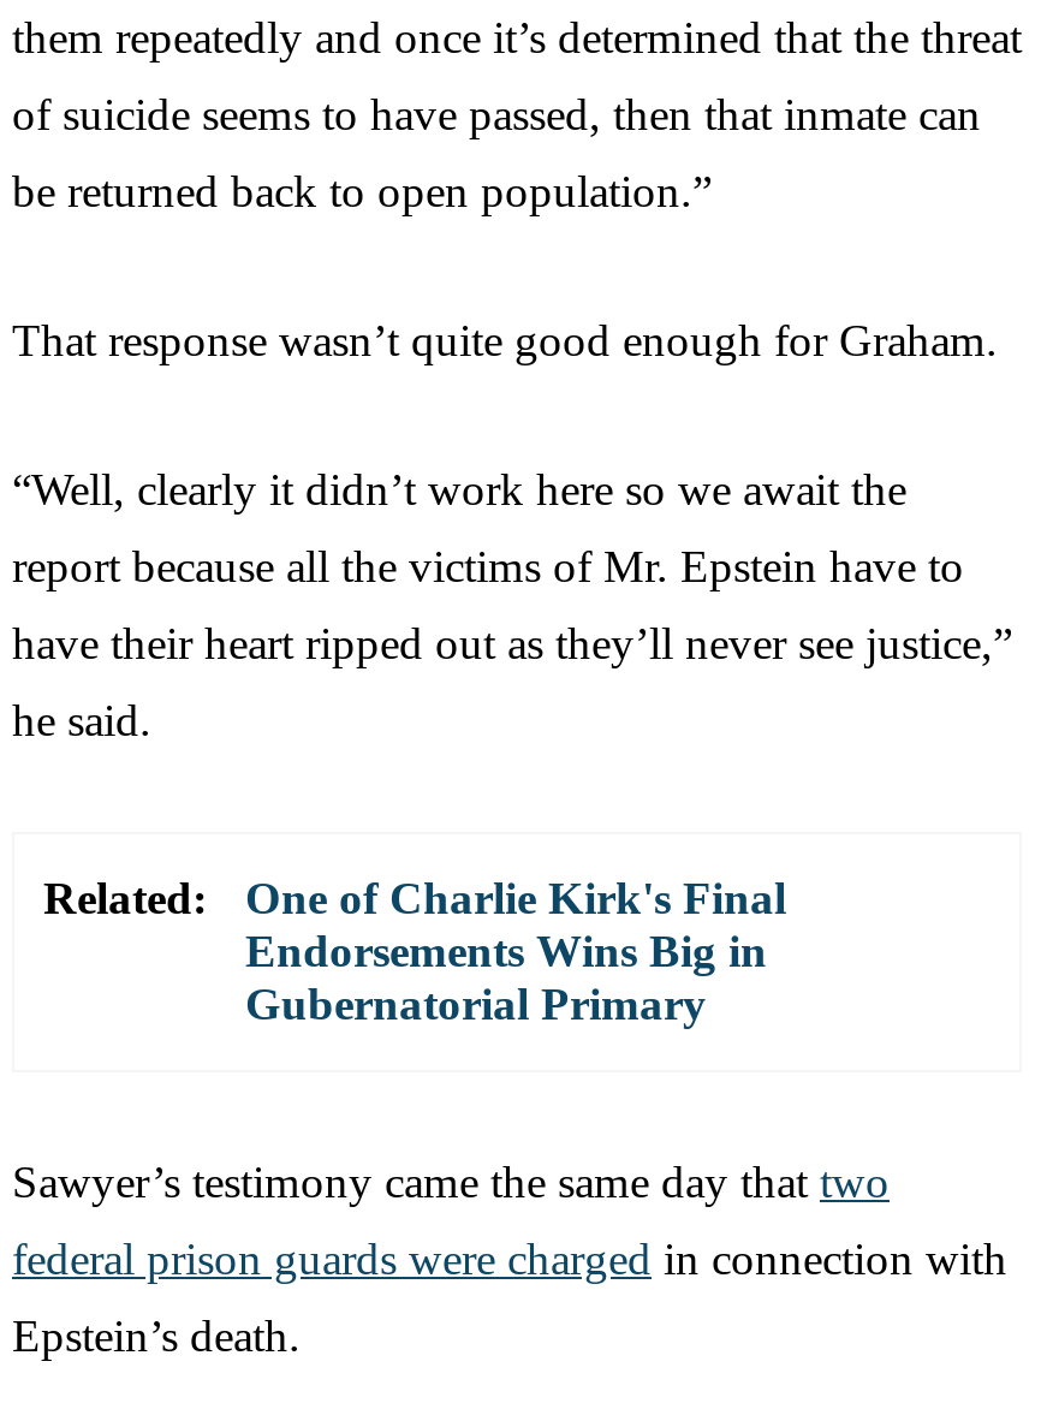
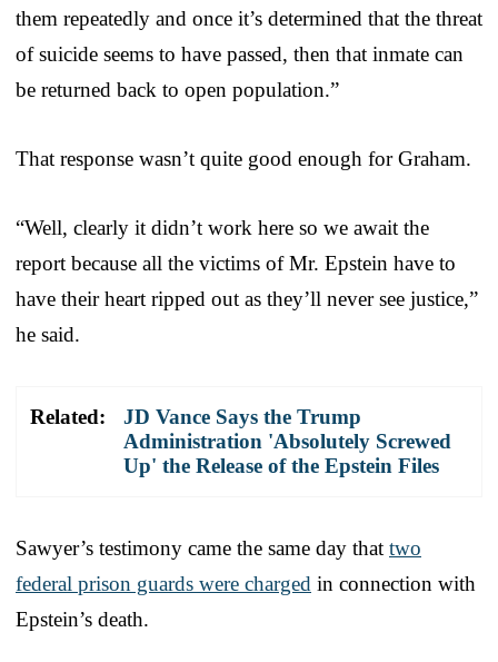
[245,872,786,1028] One of Charlie Kirk's Final | Endorsements Wins Big in | Gubernatorial Primary -> [123,405,451,477] JD Vance Says the Trump | Administration 'Absolutely Screwed | Up' the Release of the Epstein Files

